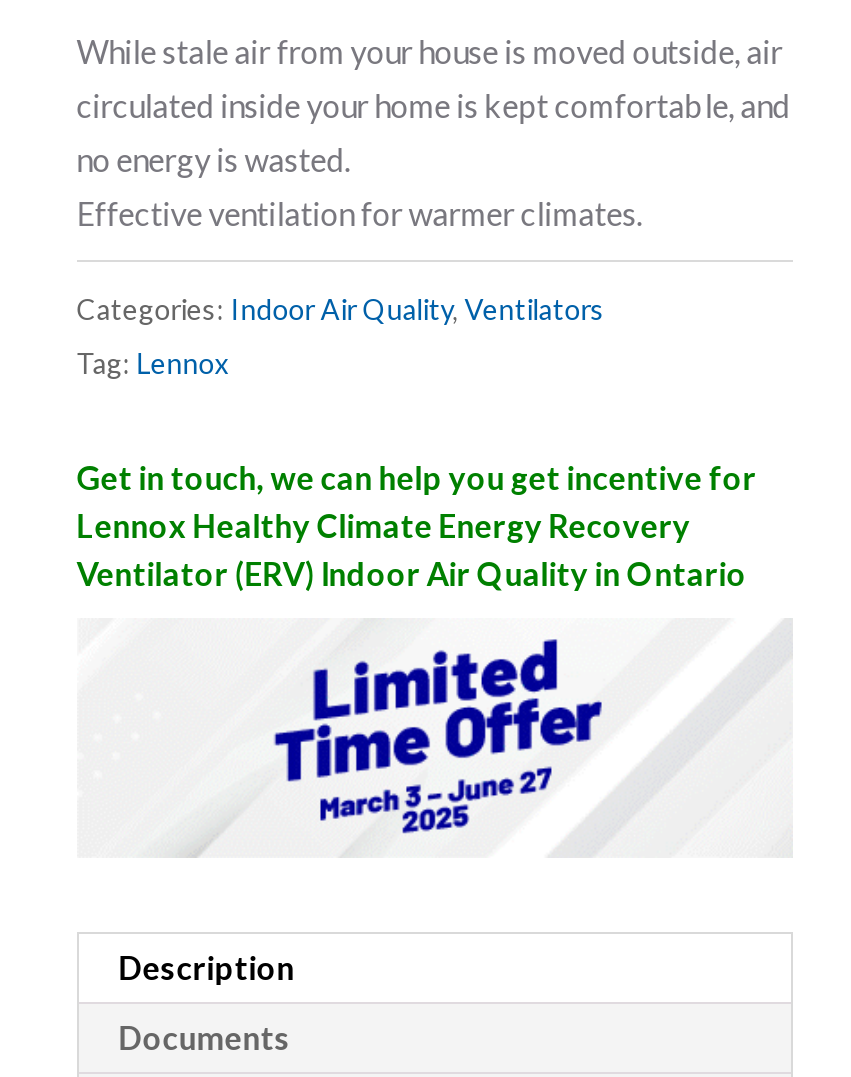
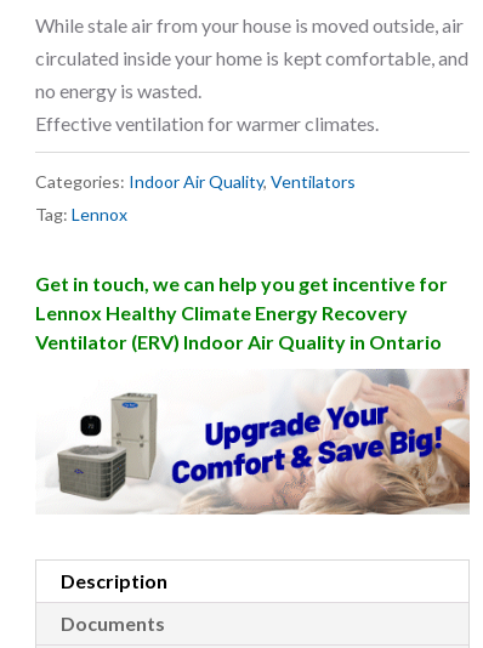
[115,620,793,858] [image] -> [57,369,471,516] [image]

